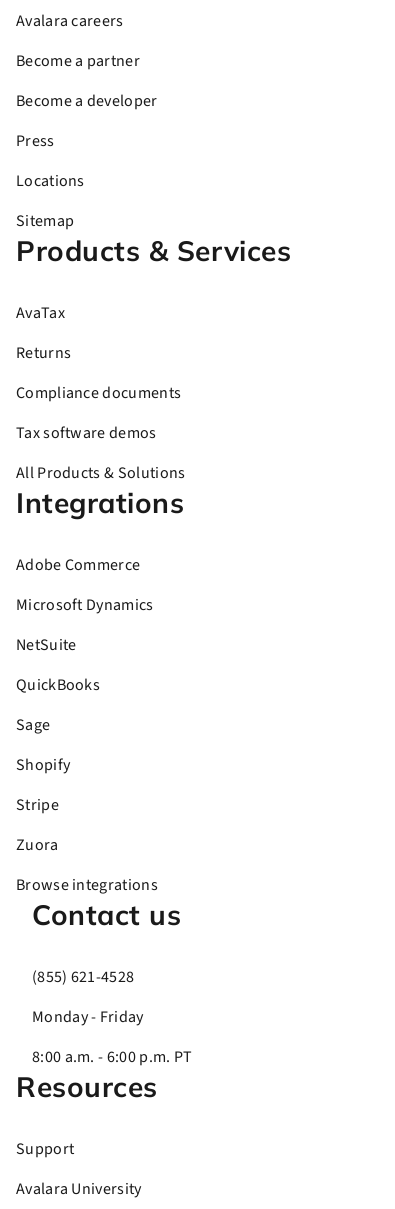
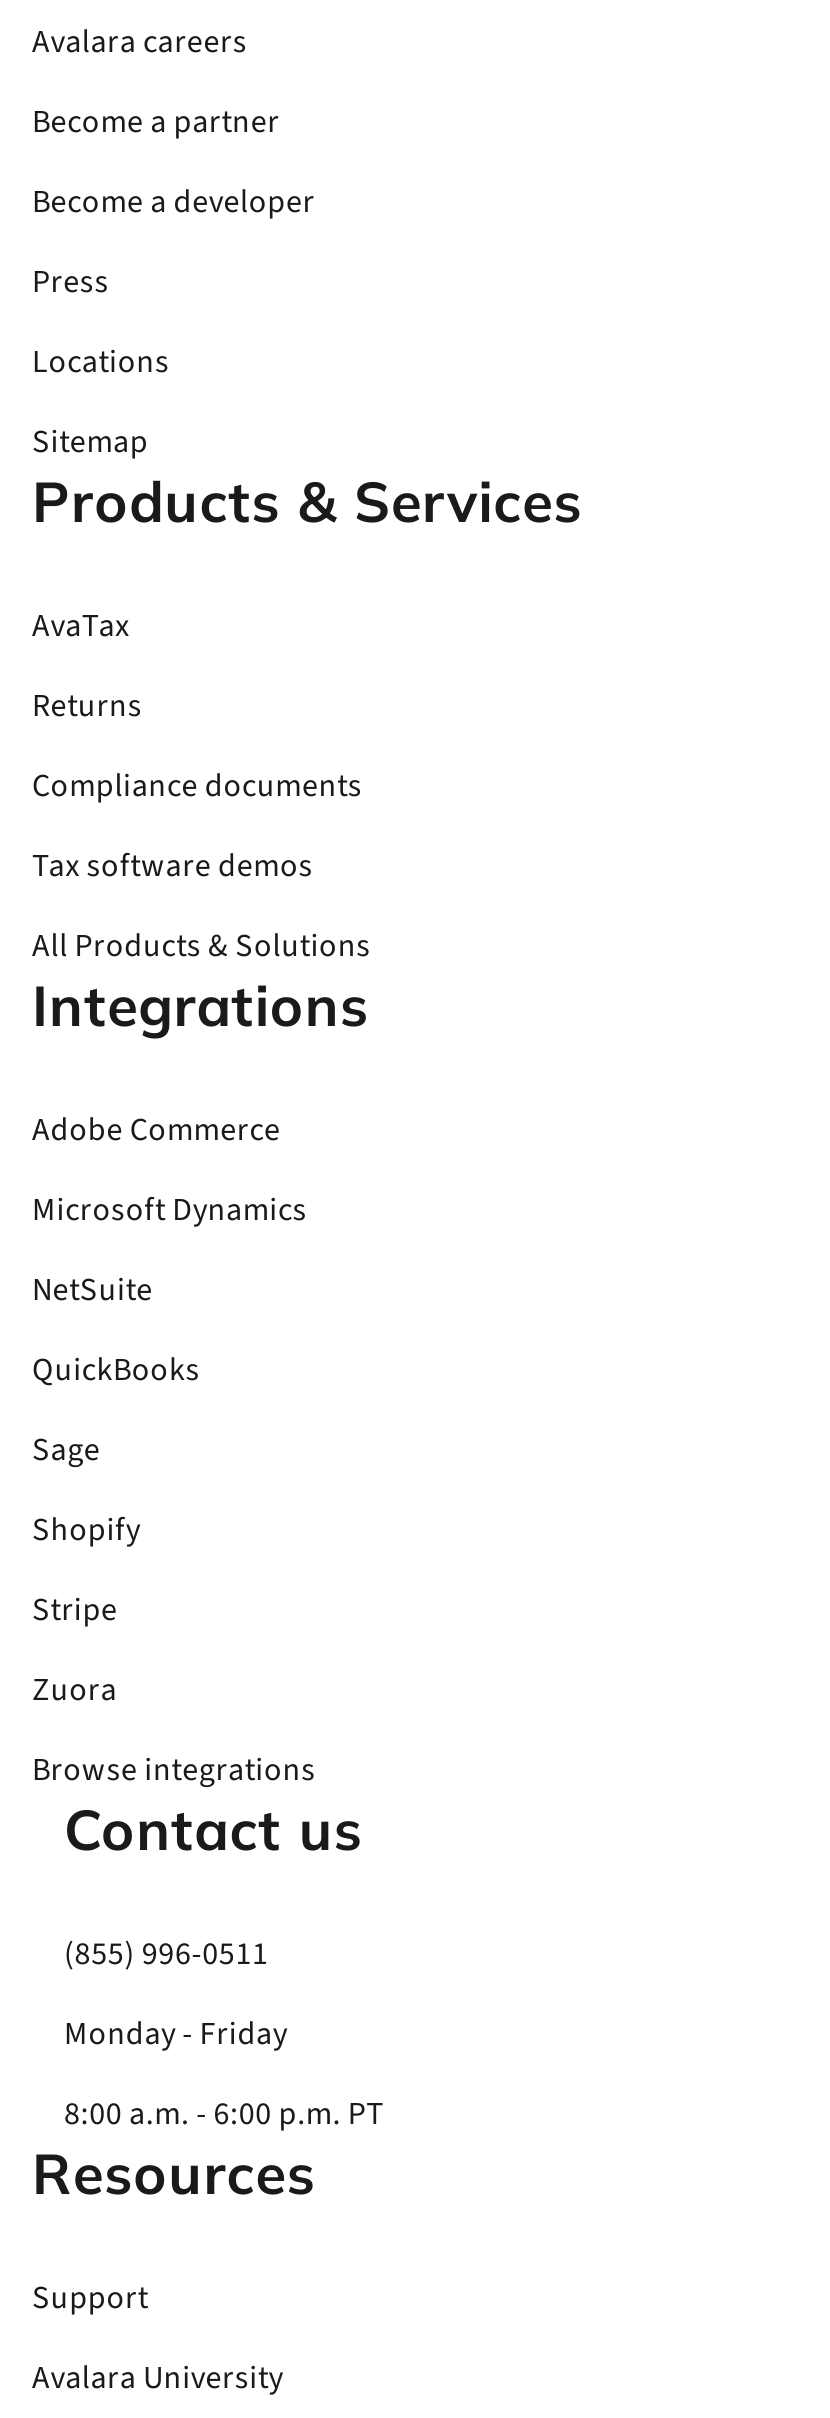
[32,966,134,988] (855) 621-4528 -> [64,1932,269,1976] (855) 996-0511

